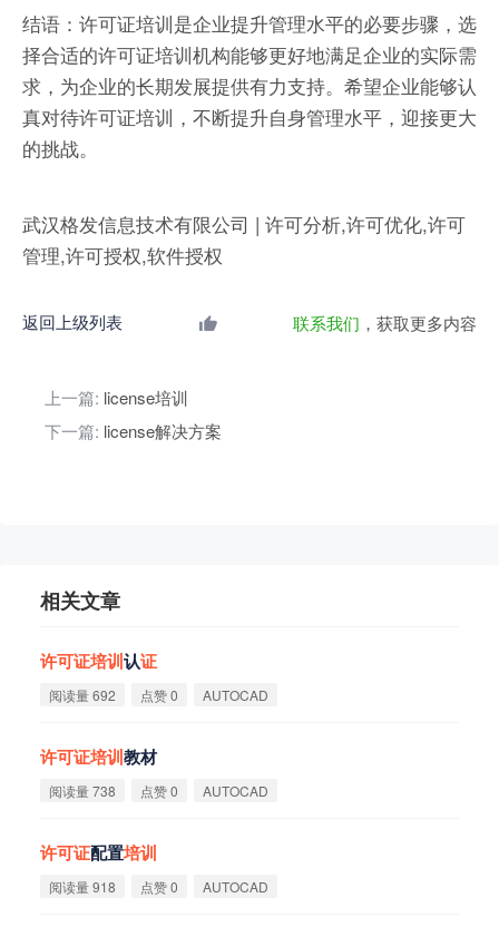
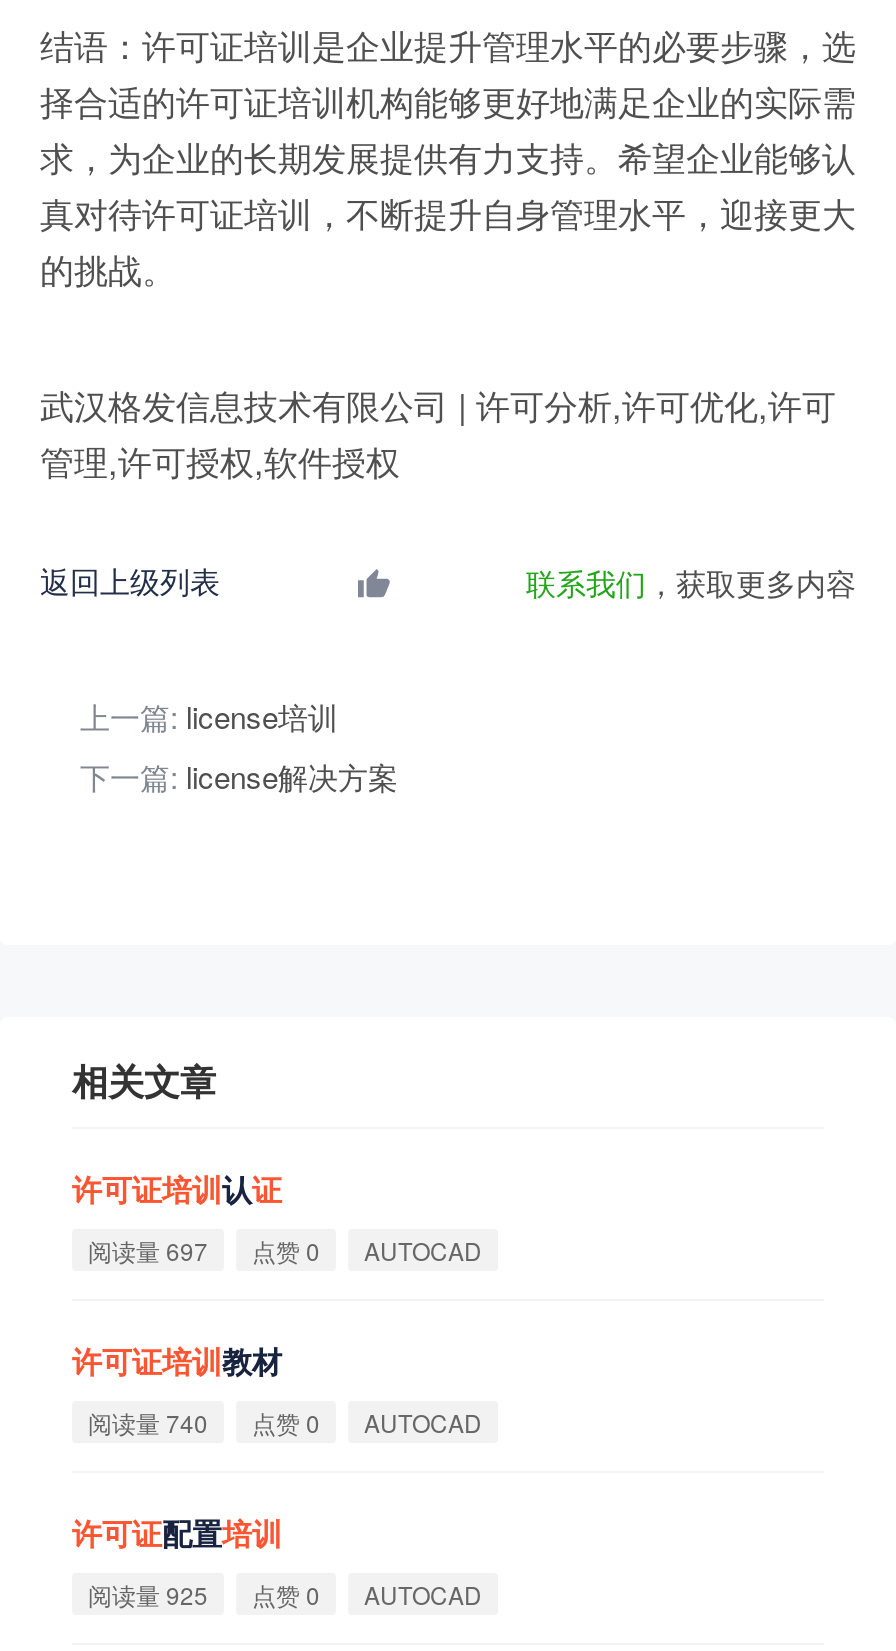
[49,686,268,704] 阅读量 692 点赞 0 AUTOCAD -> [88,1234,482,1268] 阅读量 697 点赞 0 AUTOCAD
[49,781,268,800] 阅读量 738 点赞 0 AUTOCAD -> [88,1406,482,1440] 阅读量 740 点赞 0 AUTOCAD
[49,877,268,896] 阅读量 918 点赞 0 AUTOCAD -> [88,1578,482,1612] 阅读量 925 点赞 0 AUTOCAD

